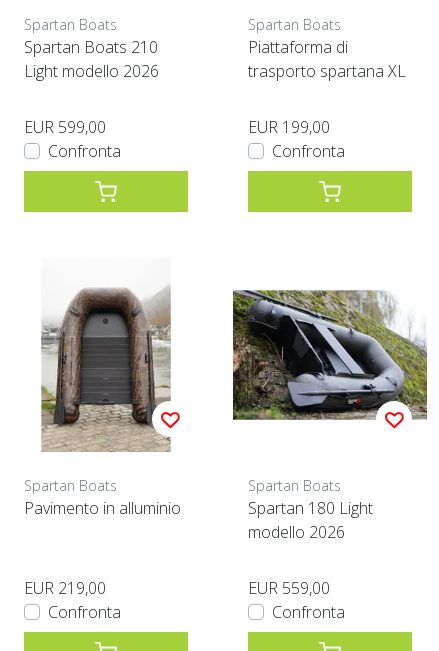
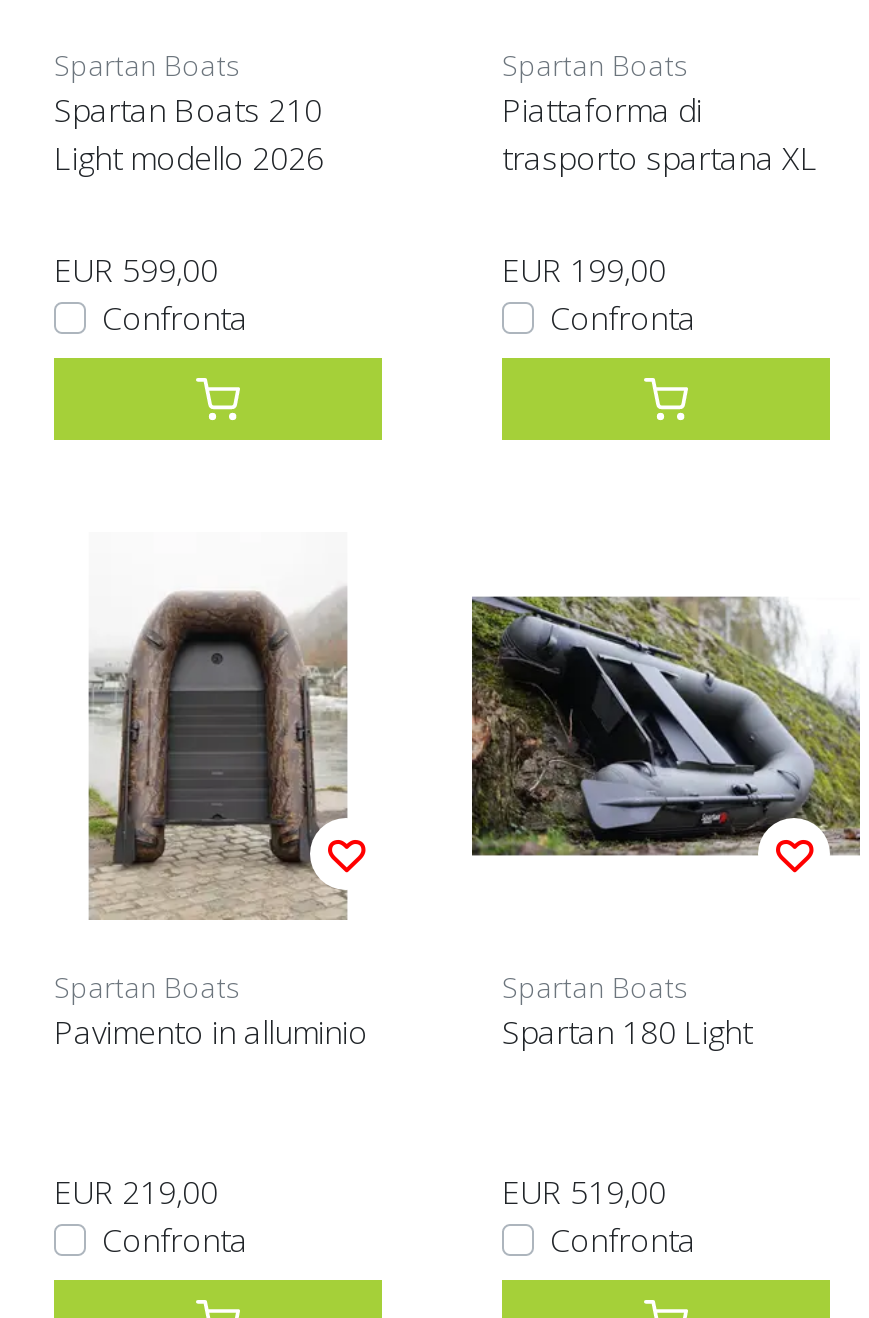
[248,521,345,599] modello 2026 | EUR 559,00 -> [502,1171,666,1215] EUR 519,00

